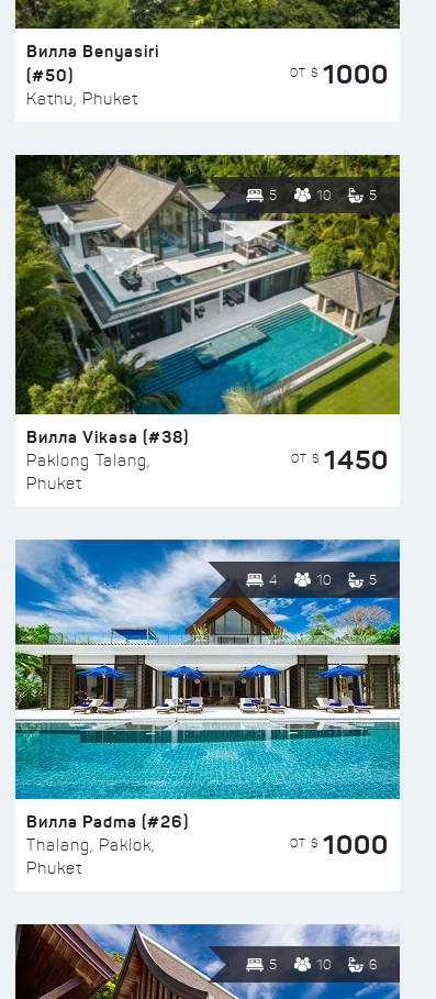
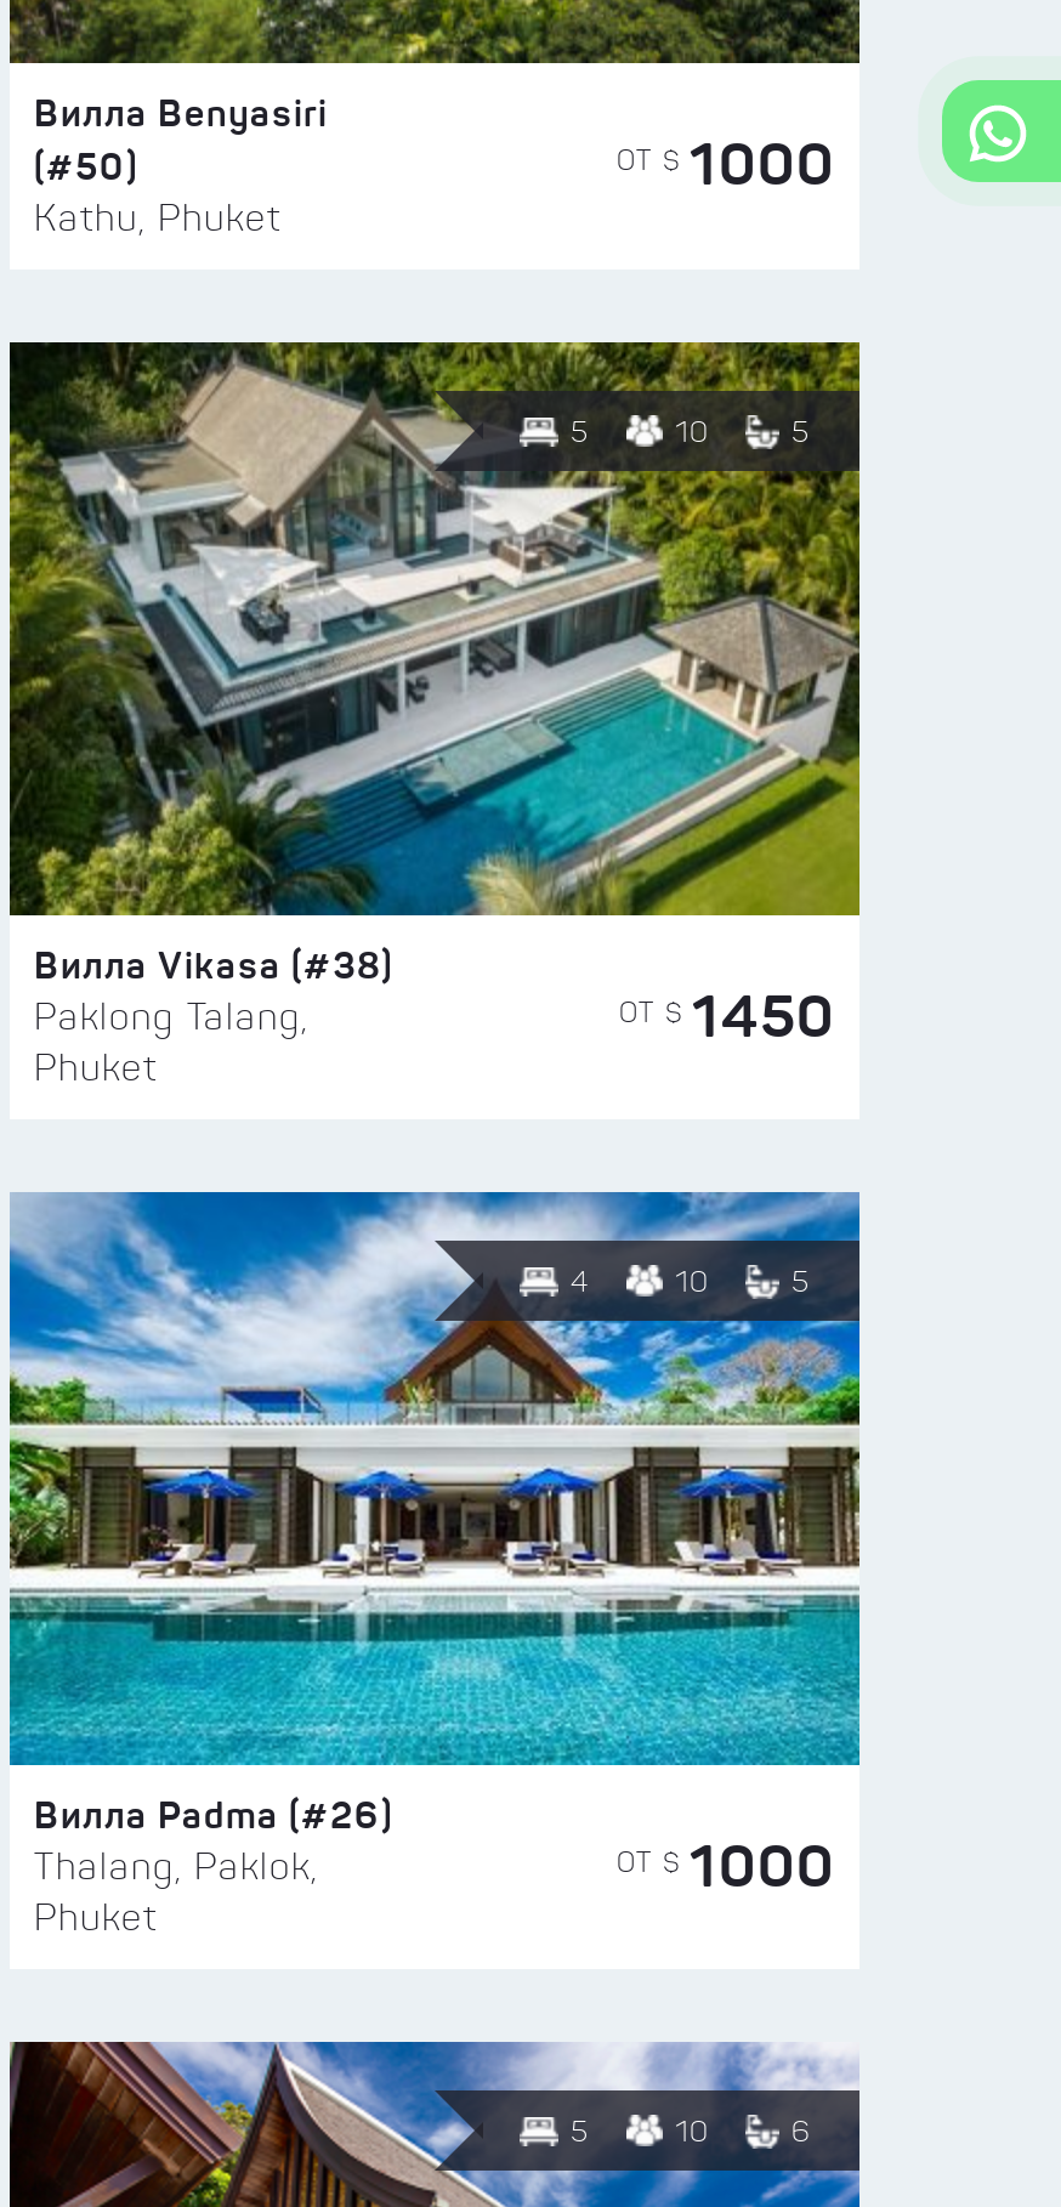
none -> [940,78,1054,185] [image]

